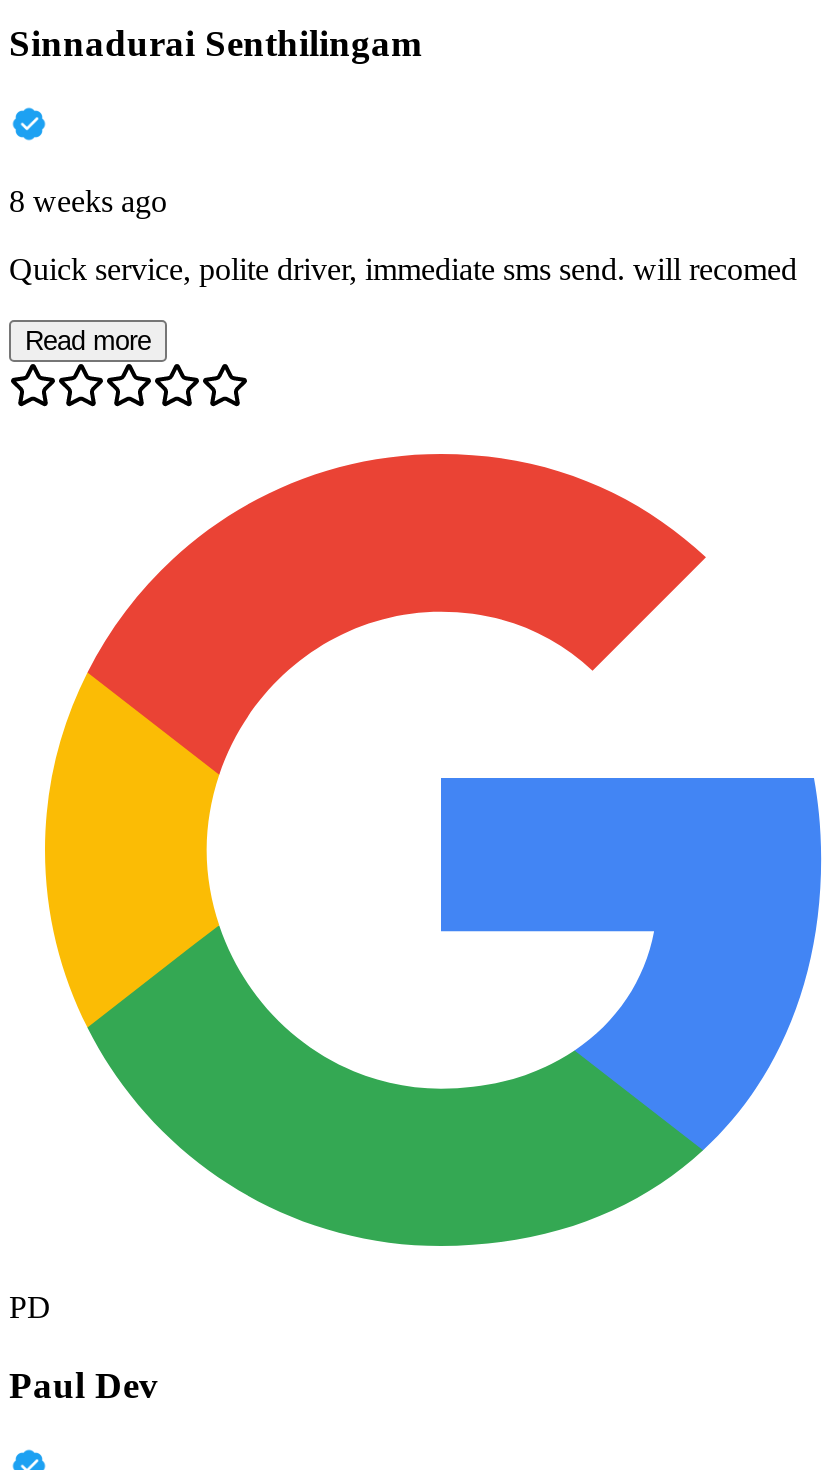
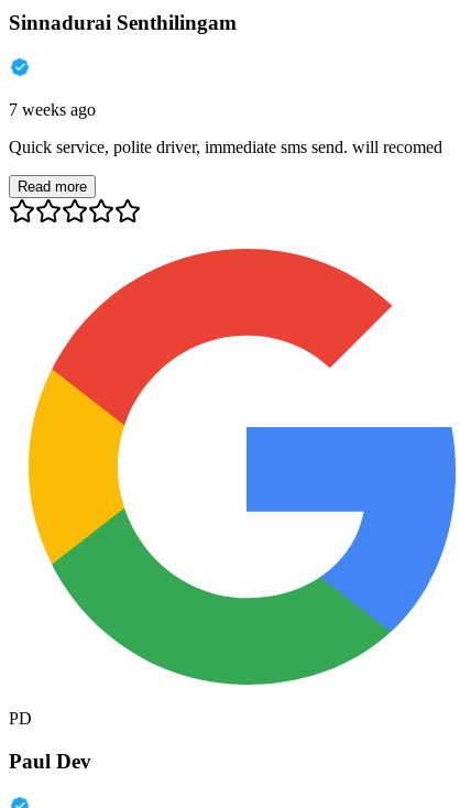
[9,184,167,218] 8 weeks ago -> [9,100,96,119] 7 weeks ago

